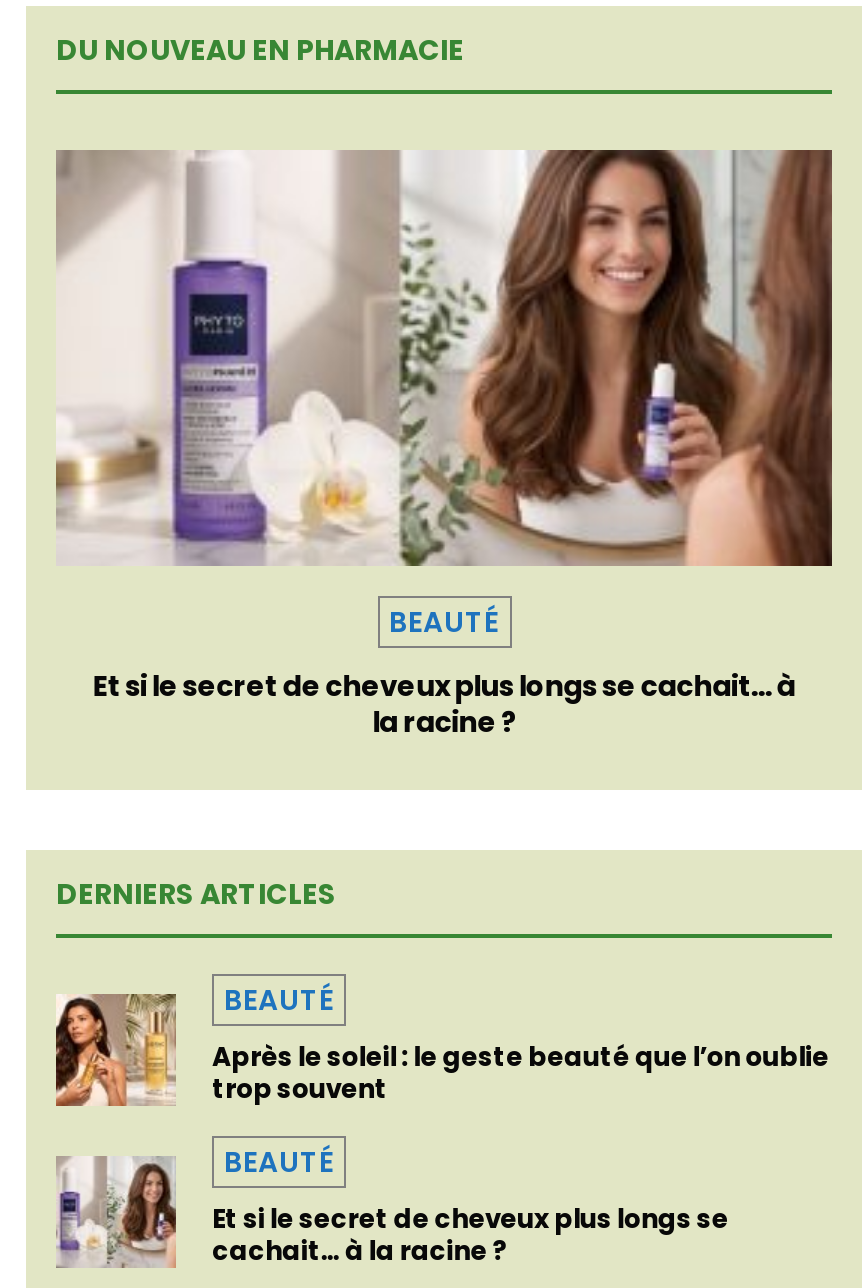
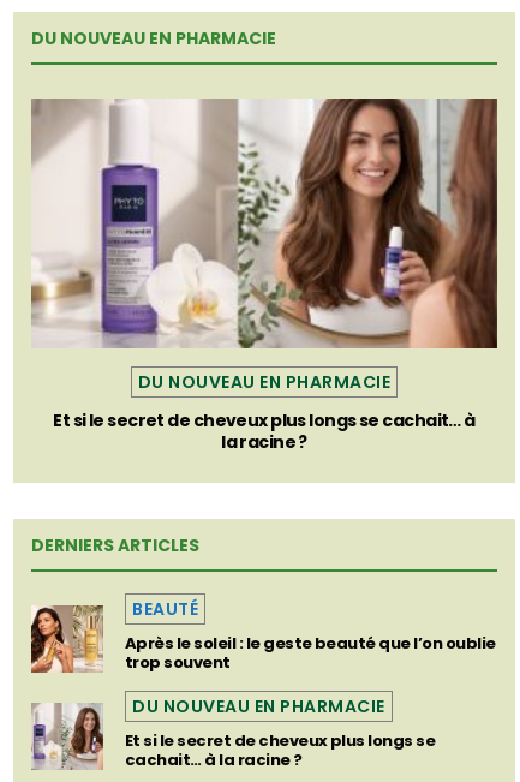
[389,602,499,642] BEAUTÉ -> [138,370,391,394] DU NOUVEAU EN PHARMACIE
[224,1142,334,1182] BEAUTÉ -> [132,694,385,718] DU NOUVEAU EN PHARMACIE

